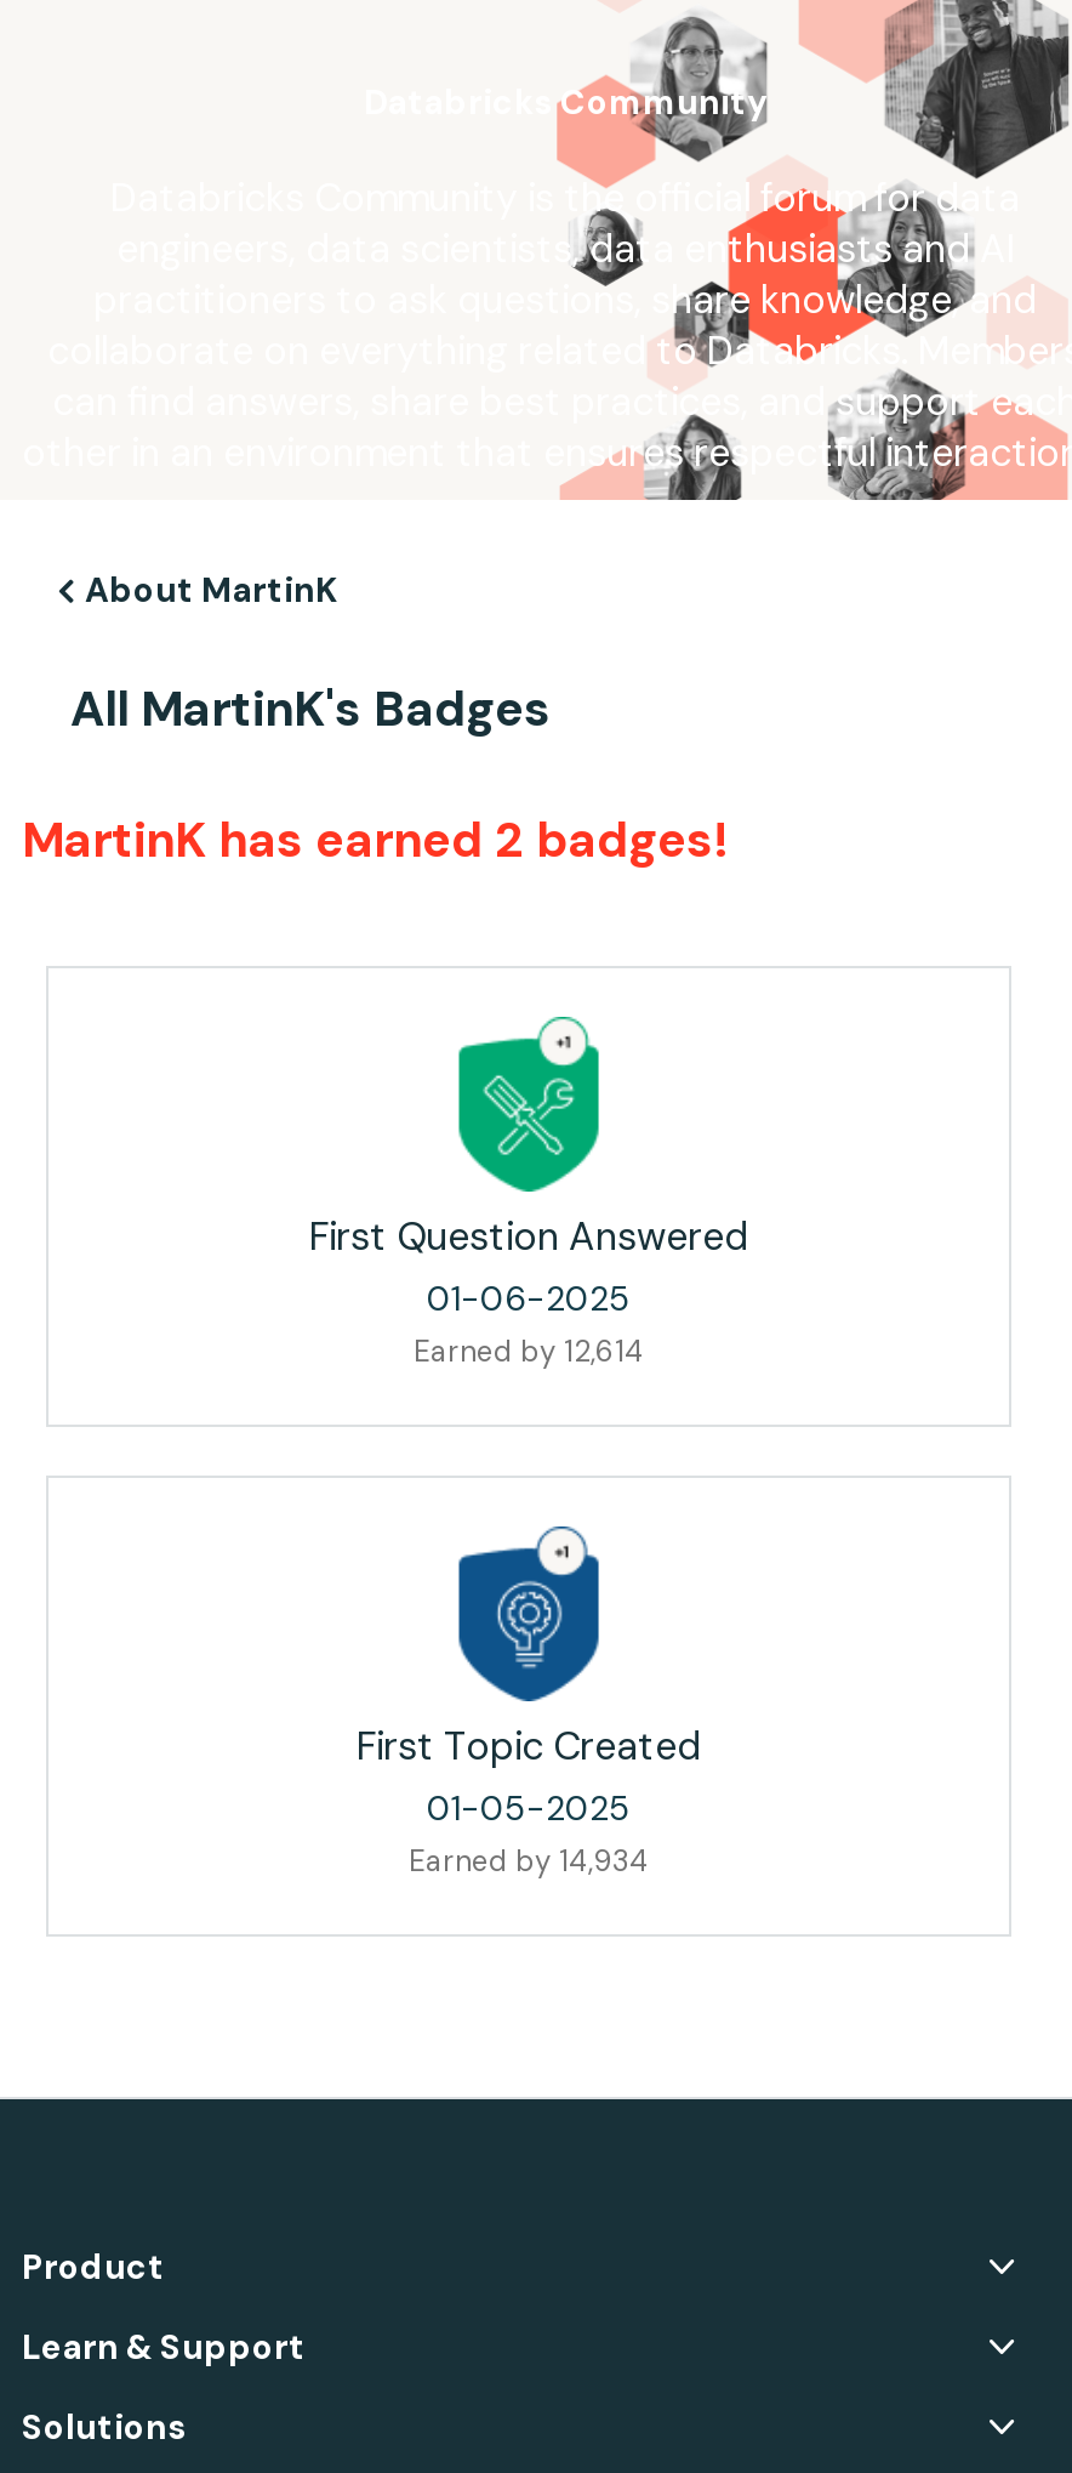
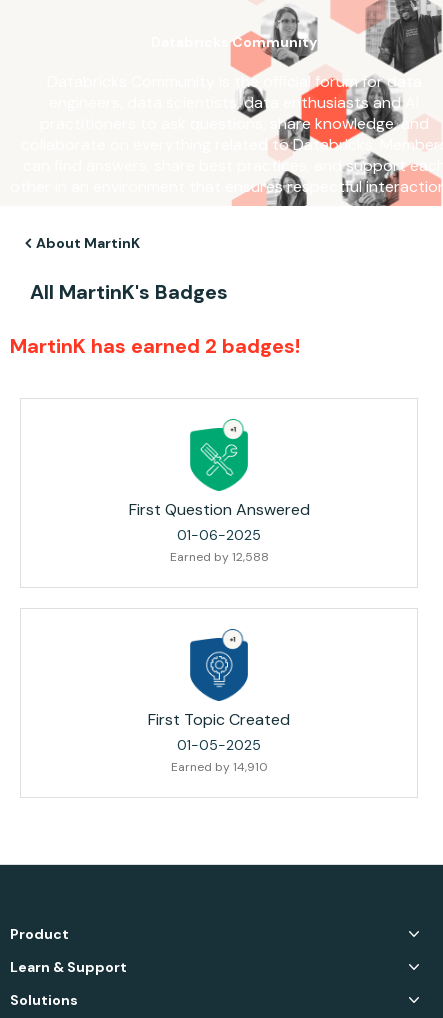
[414,1332,644,1371] Earned by 12,614 -> [169,549,268,565] Earned by 12,588
[409,1842,649,1881] Earned by 14,934 -> [170,759,267,775] Earned by 14,910

